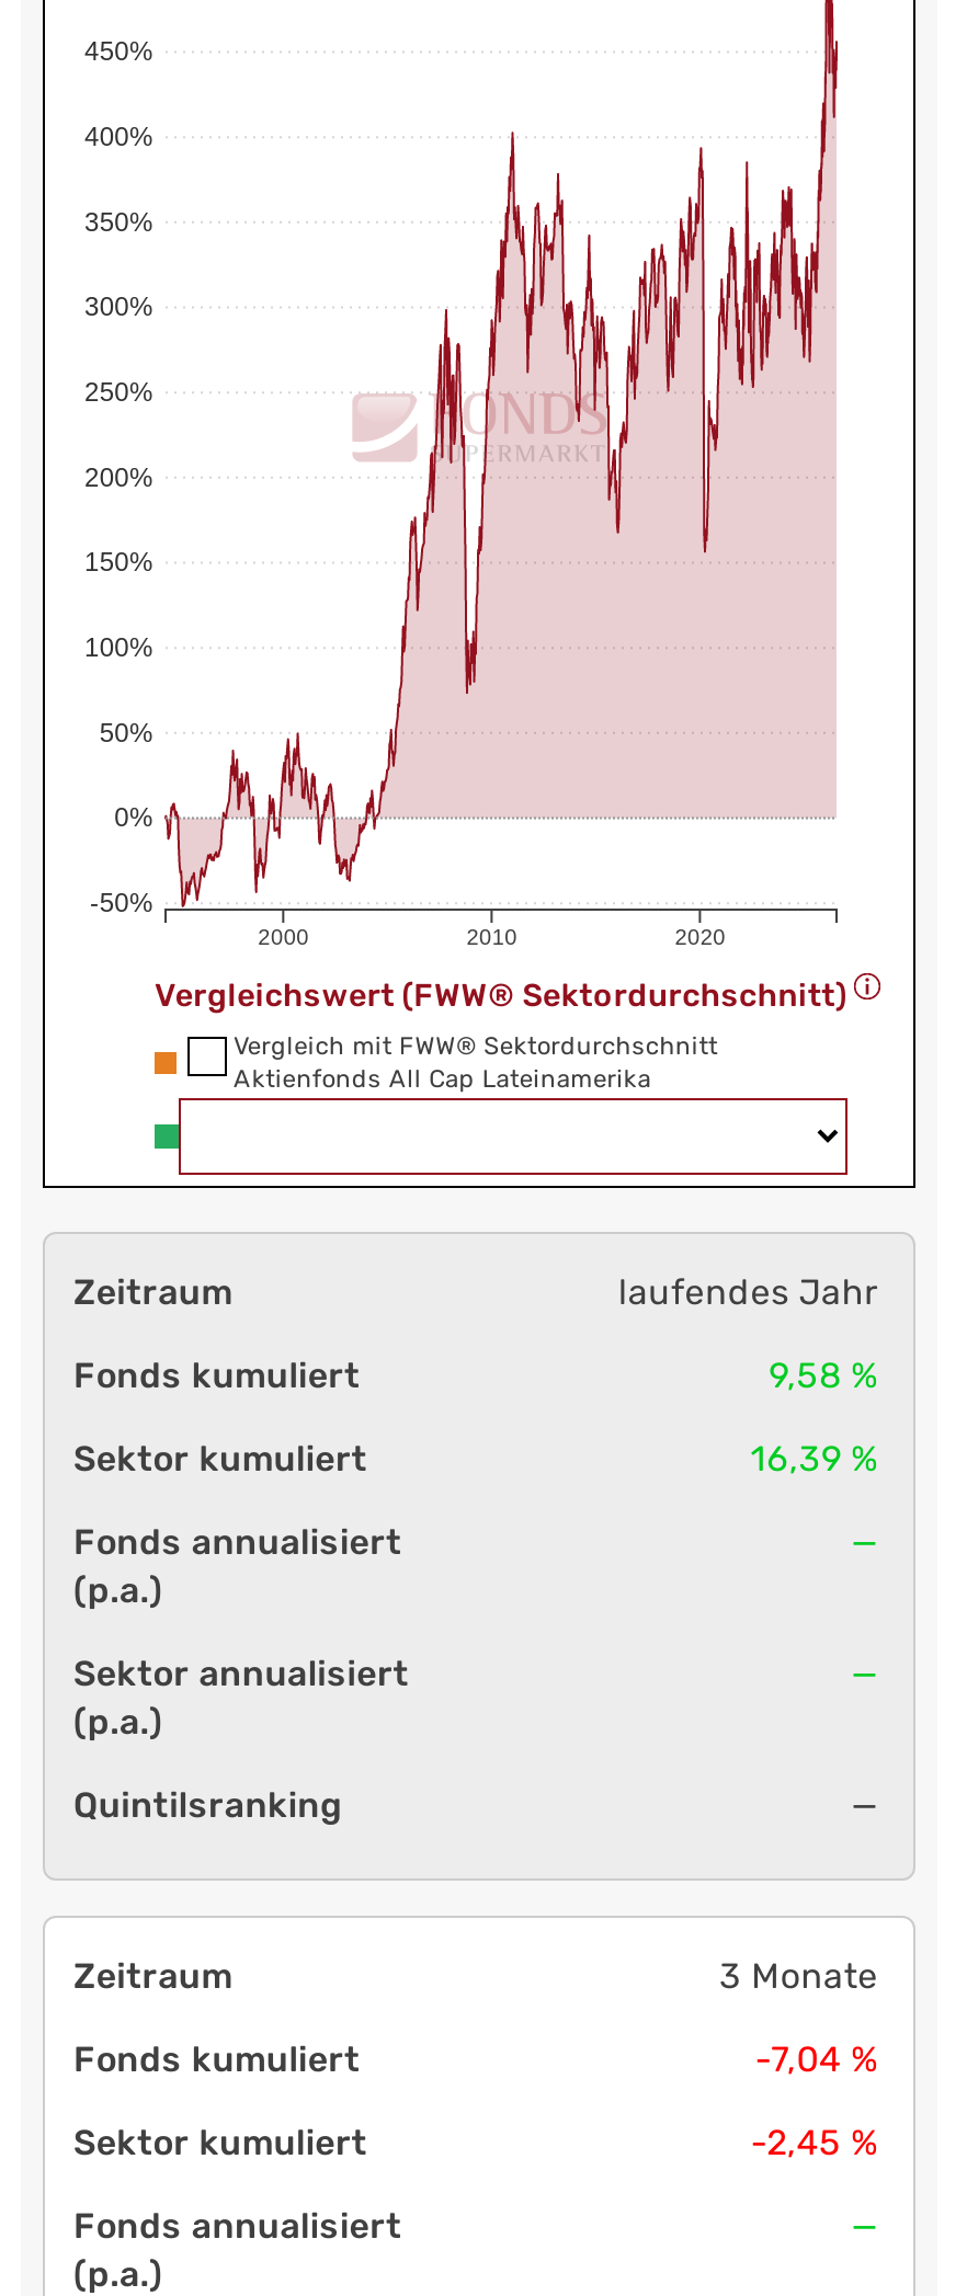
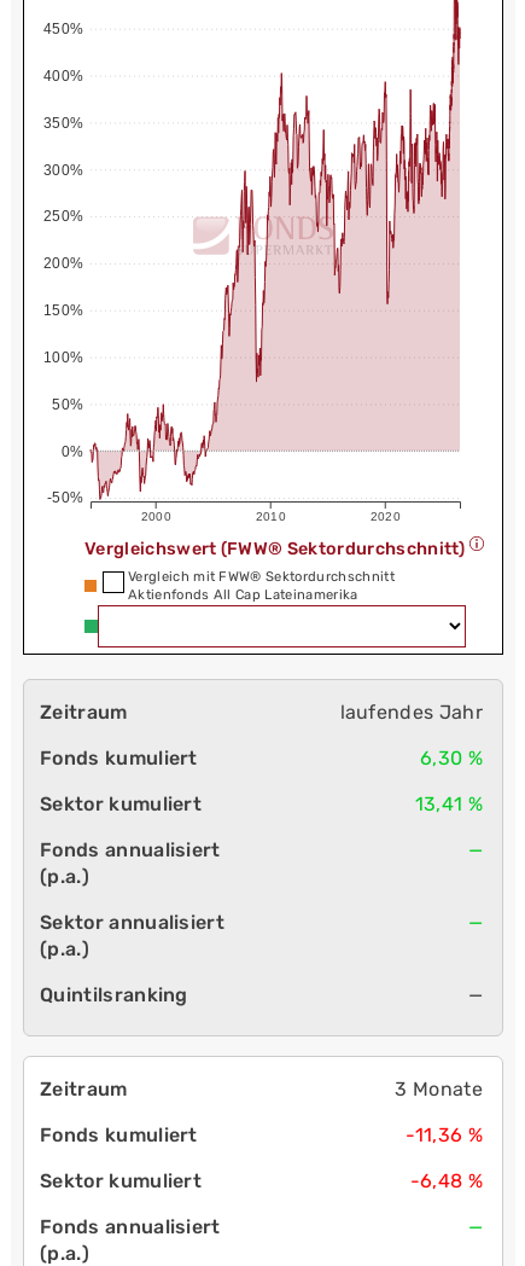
[769,1354,878,1396] 9,58 % -> [420,746,483,769] 6,30 %
[751,1437,878,1479] 16,39 % -> [415,792,483,815] 13,41 %
[755,2038,878,2079] -7,04 % -> [406,1123,483,1146] -11,36 %
[751,2121,878,2163] -2,45 % -> [410,1169,483,1192] -6,48 %

